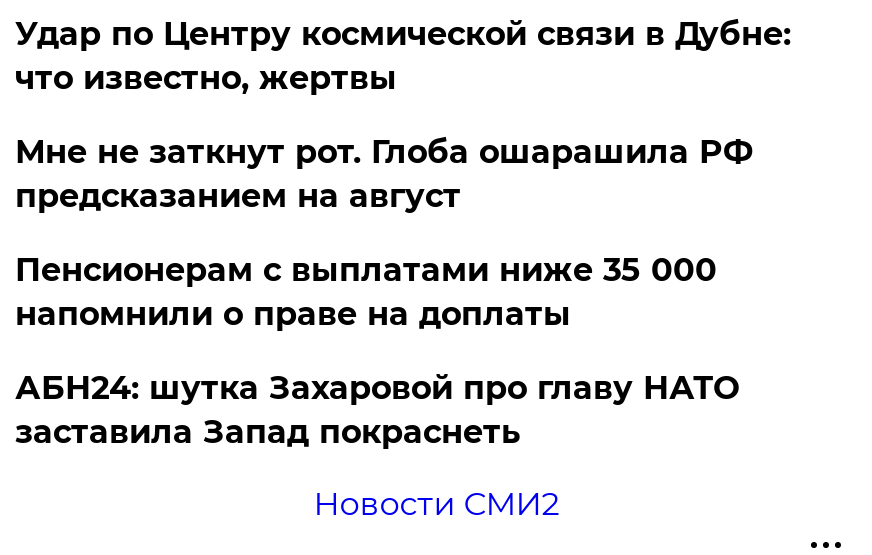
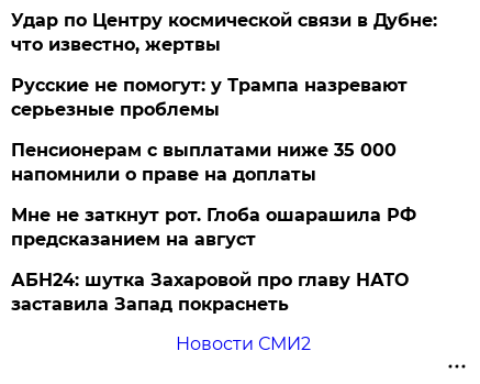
none -> [11,75,408,120] Русские не помогут: у Трампа назревают | серьезные проблемы
moved [15,133,753,215] -> [11,205,417,250]: Мне не заткнут рот. Глоба ошарашила РФ | предсказанием на август

